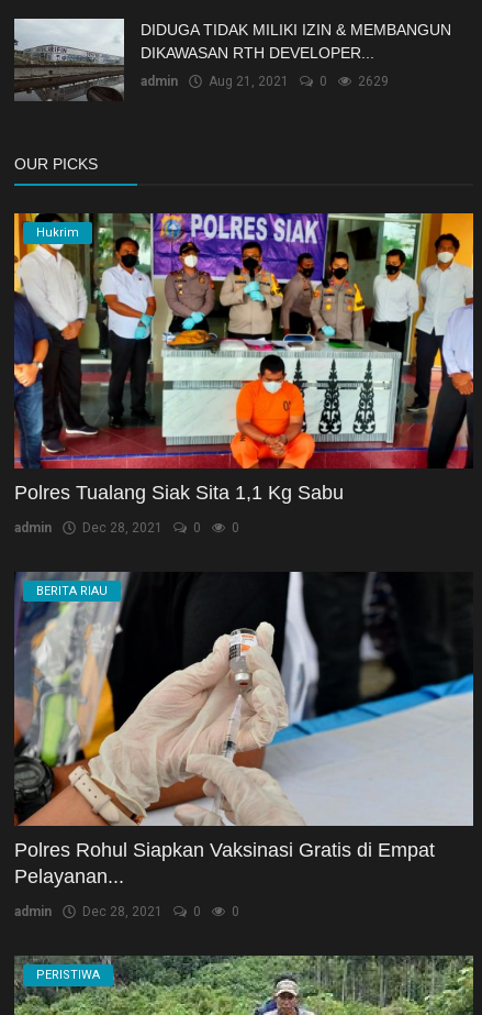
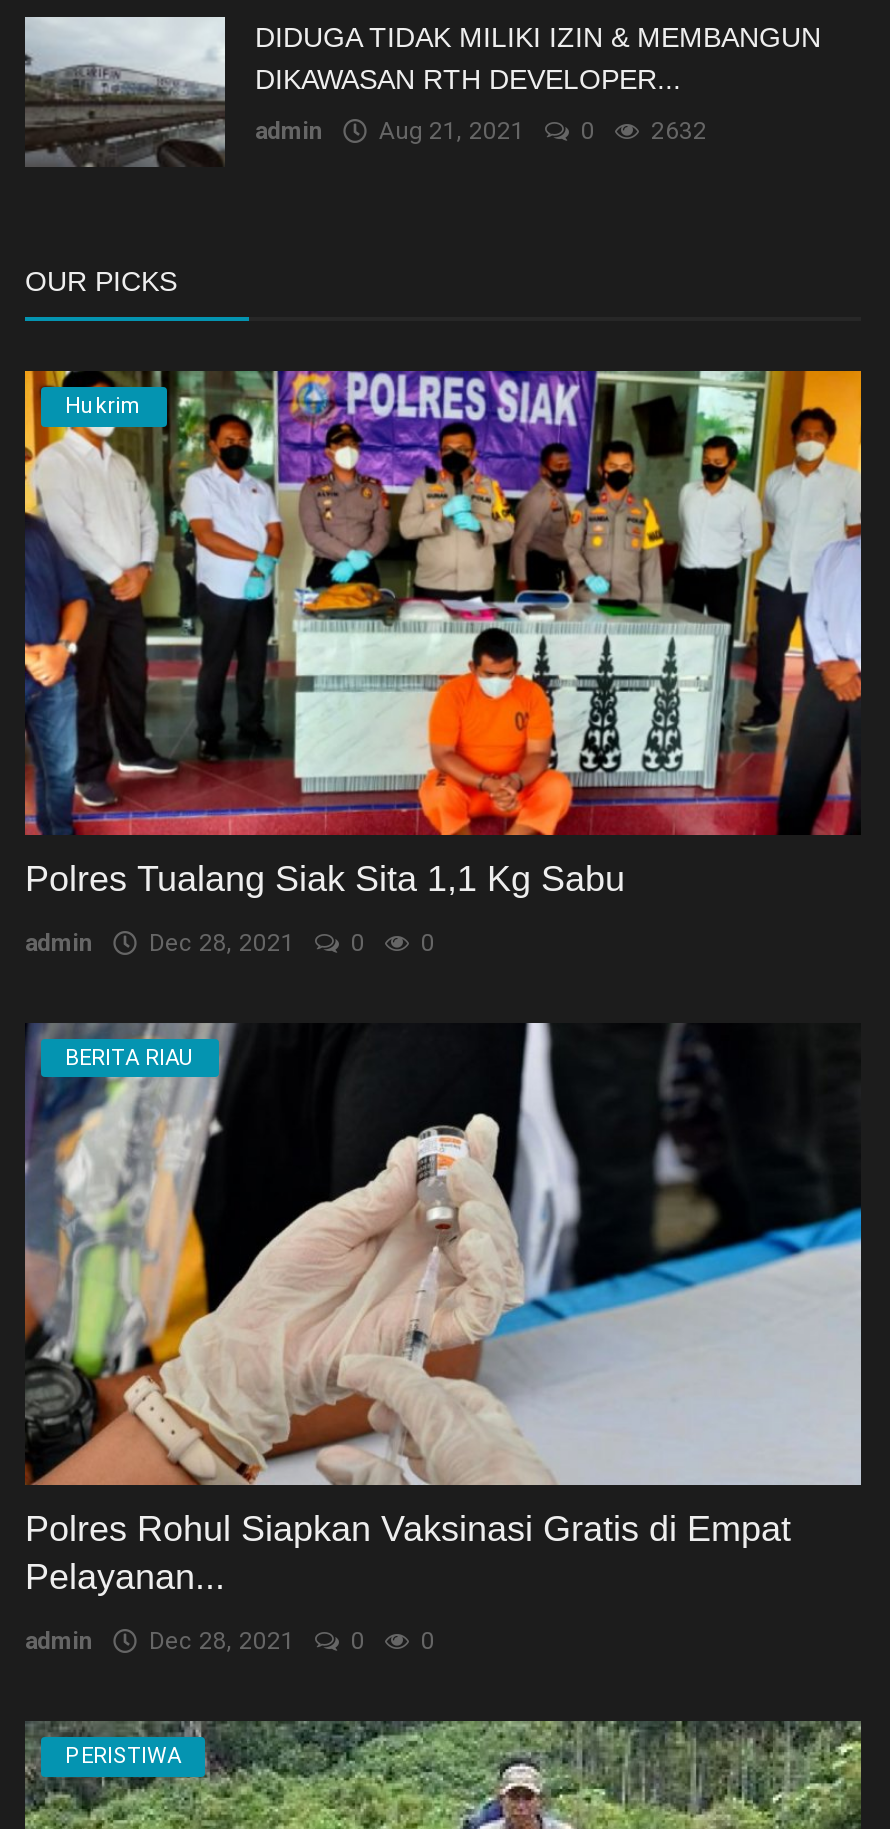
[141,74,389,90] admin Aug 21, 2021 0 2629 -> [255,118,707,146] admin Aug 21, 2021 0 2632

